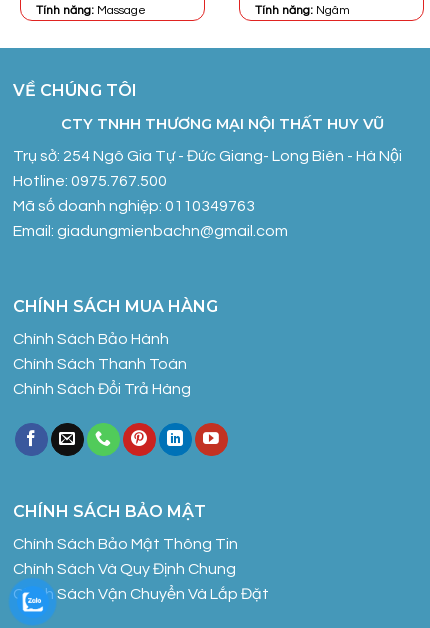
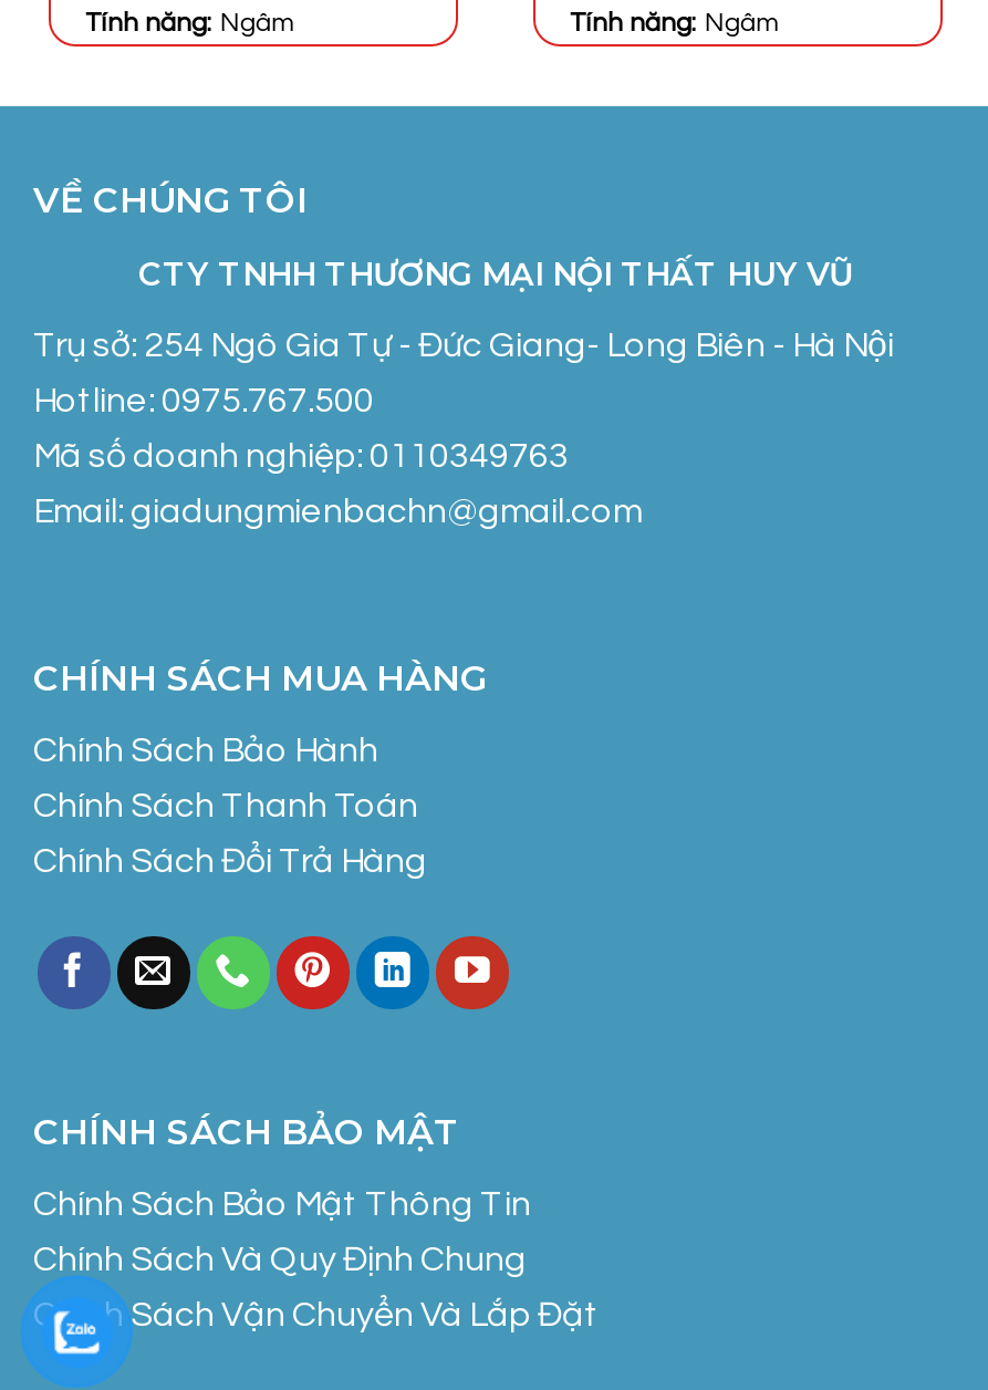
[36,4,146,17] Tính năng: Massage -> [85,9,295,38] Tính năng: Ngâm

